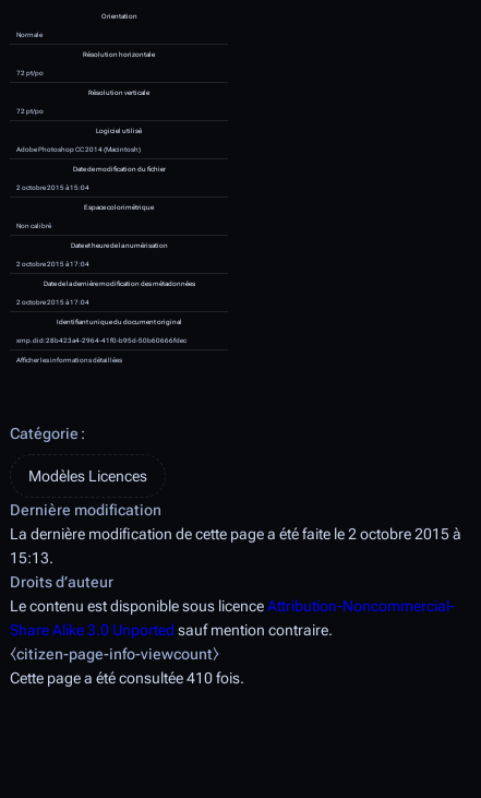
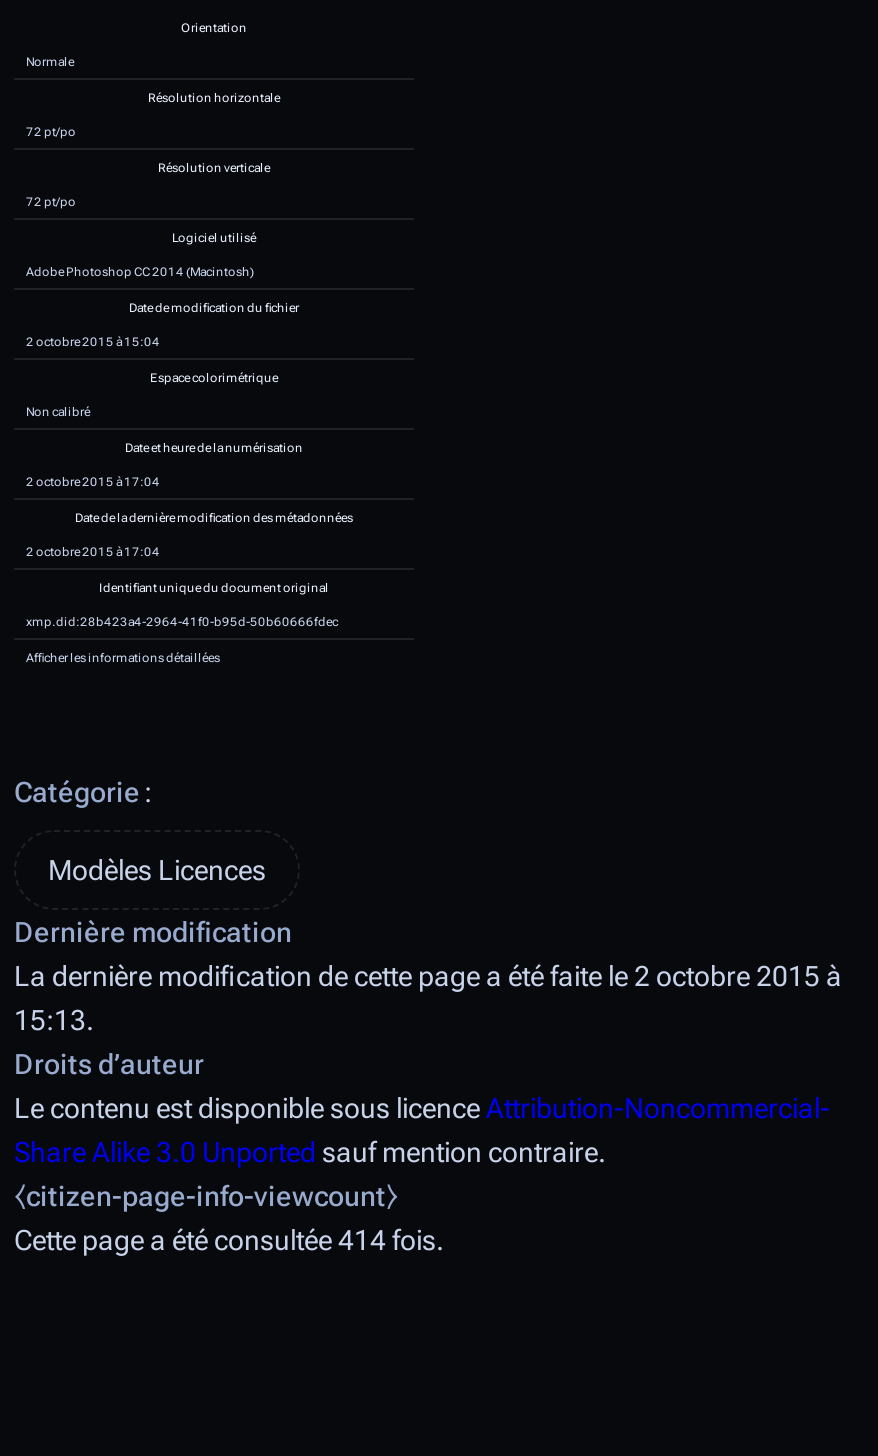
[10,669,244,686] Cette page a été consultée 410 fois. -> [14,1223,444,1255] Cette page a été consultée 414 fois.

